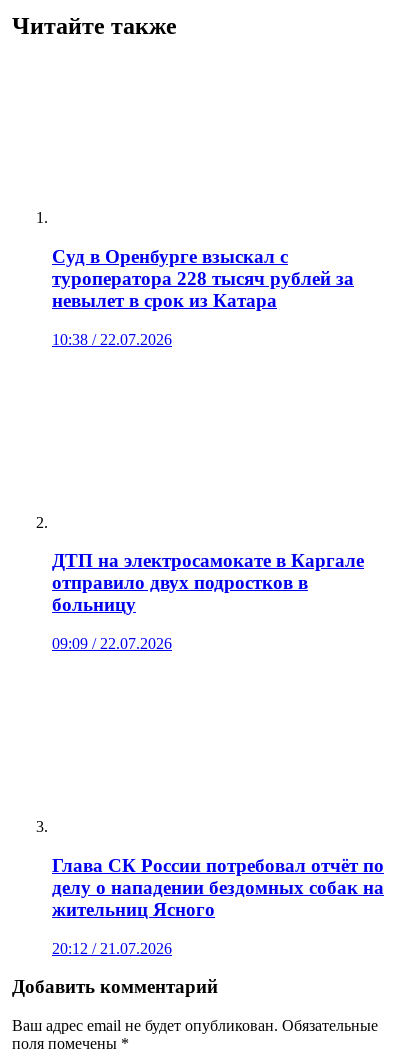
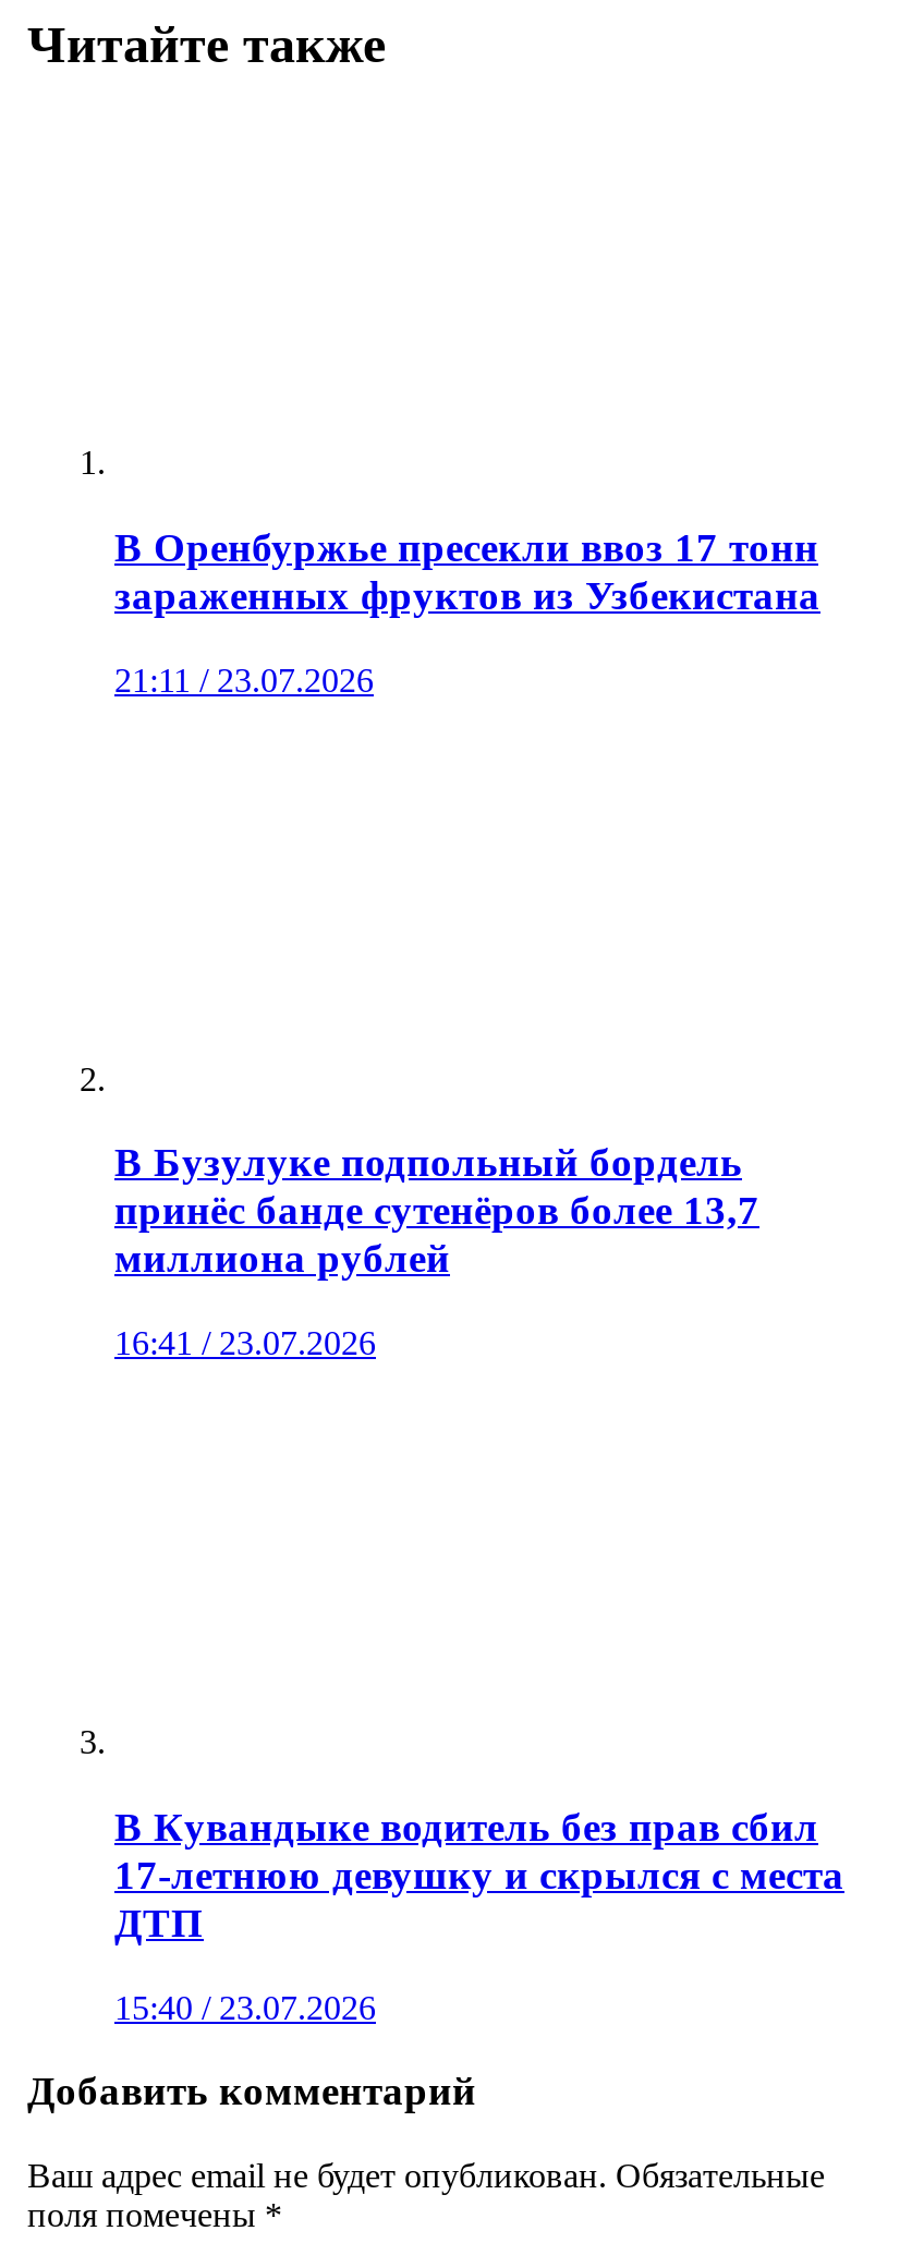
[52,246,354,311] Суд в Оренбурге взыскал с | туроператора 228 тысяч рублей за | невылет в срок из Катара -> [114,524,820,618] В Оренбуржье пресекли ввоз 17 тонн | зараженных фруктов из Узбекистана
[52,331,172,348] 10:38 / 22.07.2026 -> [114,661,374,698] 21:11 / 23.07.2026
[52,550,364,615] ДТП на электросамокате в Каргале | отправило двух подростков в | больницу -> [114,1140,759,1281] В Бузулуке подпольный бордель | принёс банде сутенёров более 13,7 | миллиона рублей
[52,635,172,652] 09:09 / 22.07.2026 -> [114,1324,376,1361] 16:41 / 23.07.2026
[52,855,384,920] Глава СК России потребовал отчёт по | делу о нападении бездомных собак на | жительниц Ясного -> [114,1803,844,1945] В Кувандыке водитель без прав сбил | 17‑летнюю девушку и скрылся с места | ДТП
[52,939,172,956] 20:12 / 21.07.2026 -> [114,1988,376,2025] 15:40 / 23.07.2026

